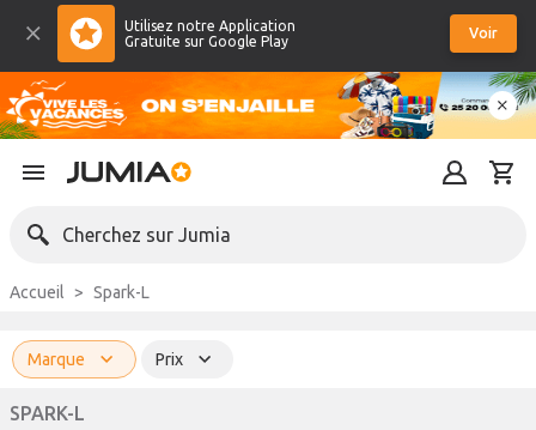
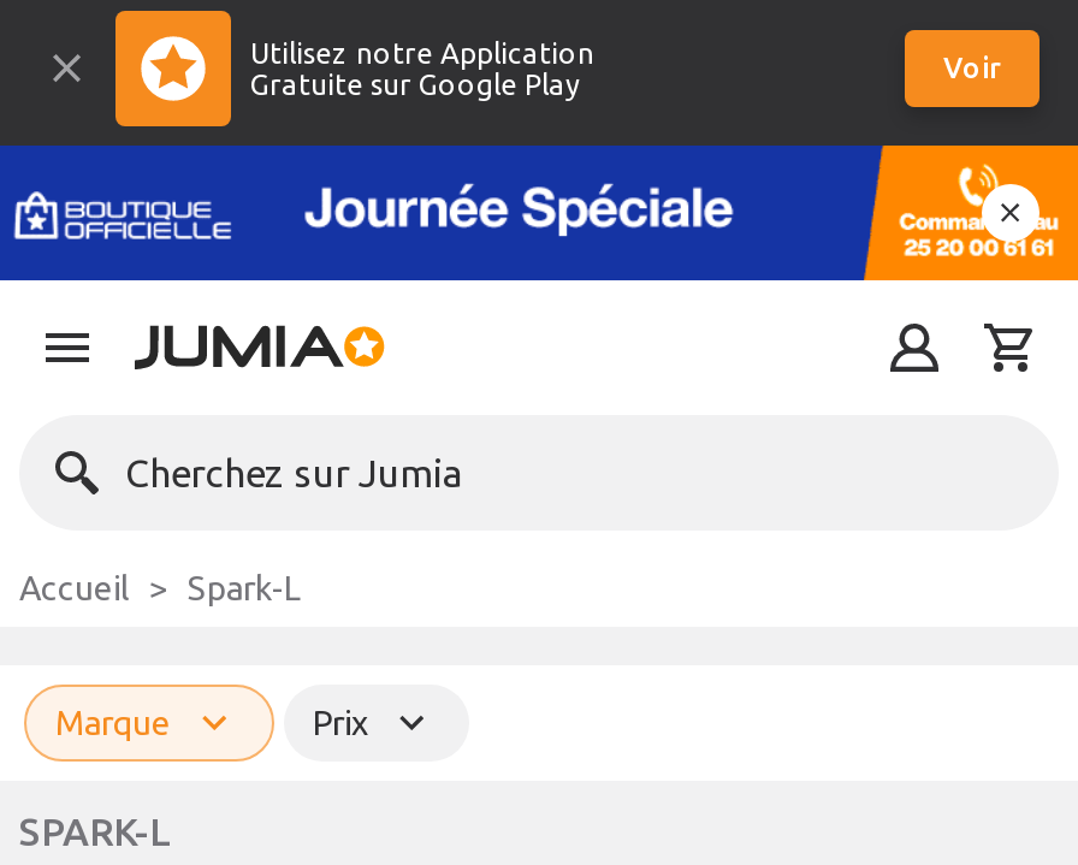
[4,71,532,140] [image] -> [7,143,1071,283] [image]

